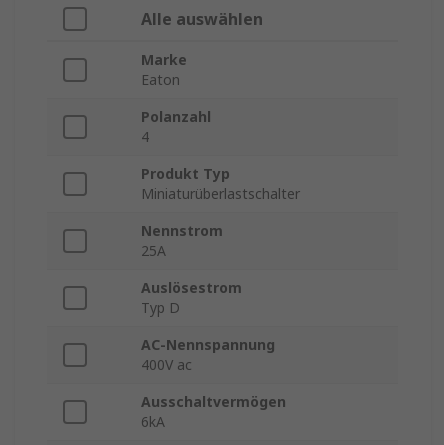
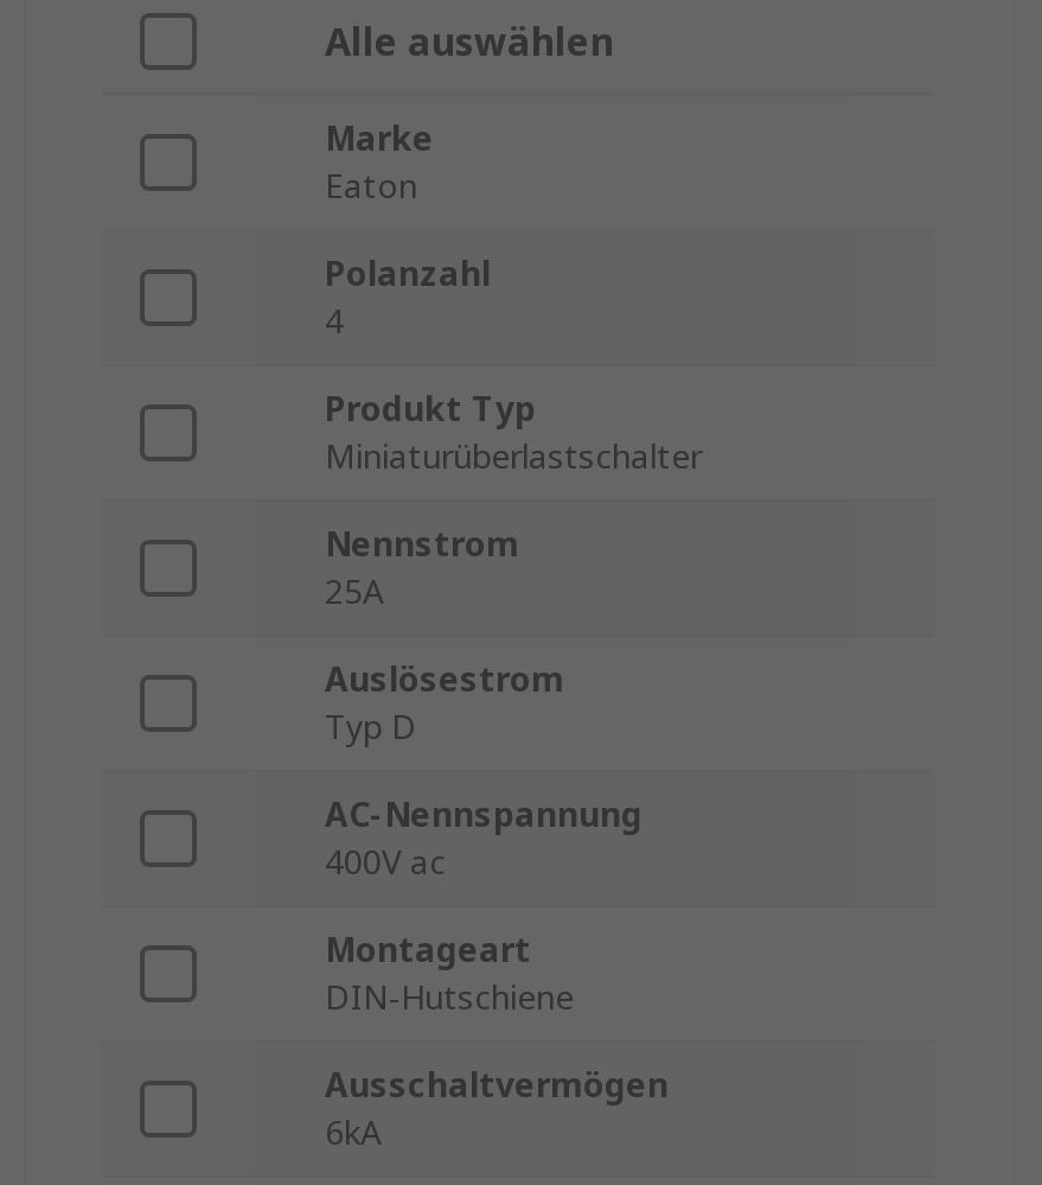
none -> [325,928,574,1020] Montageart | DIN-Hutschiene

